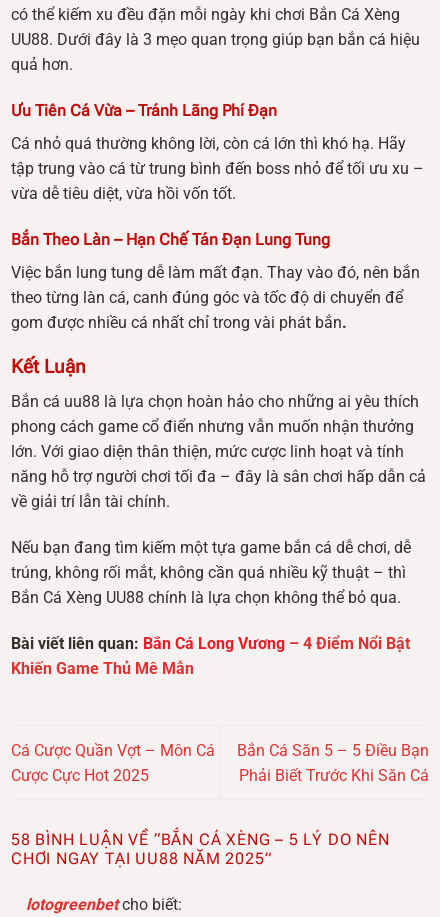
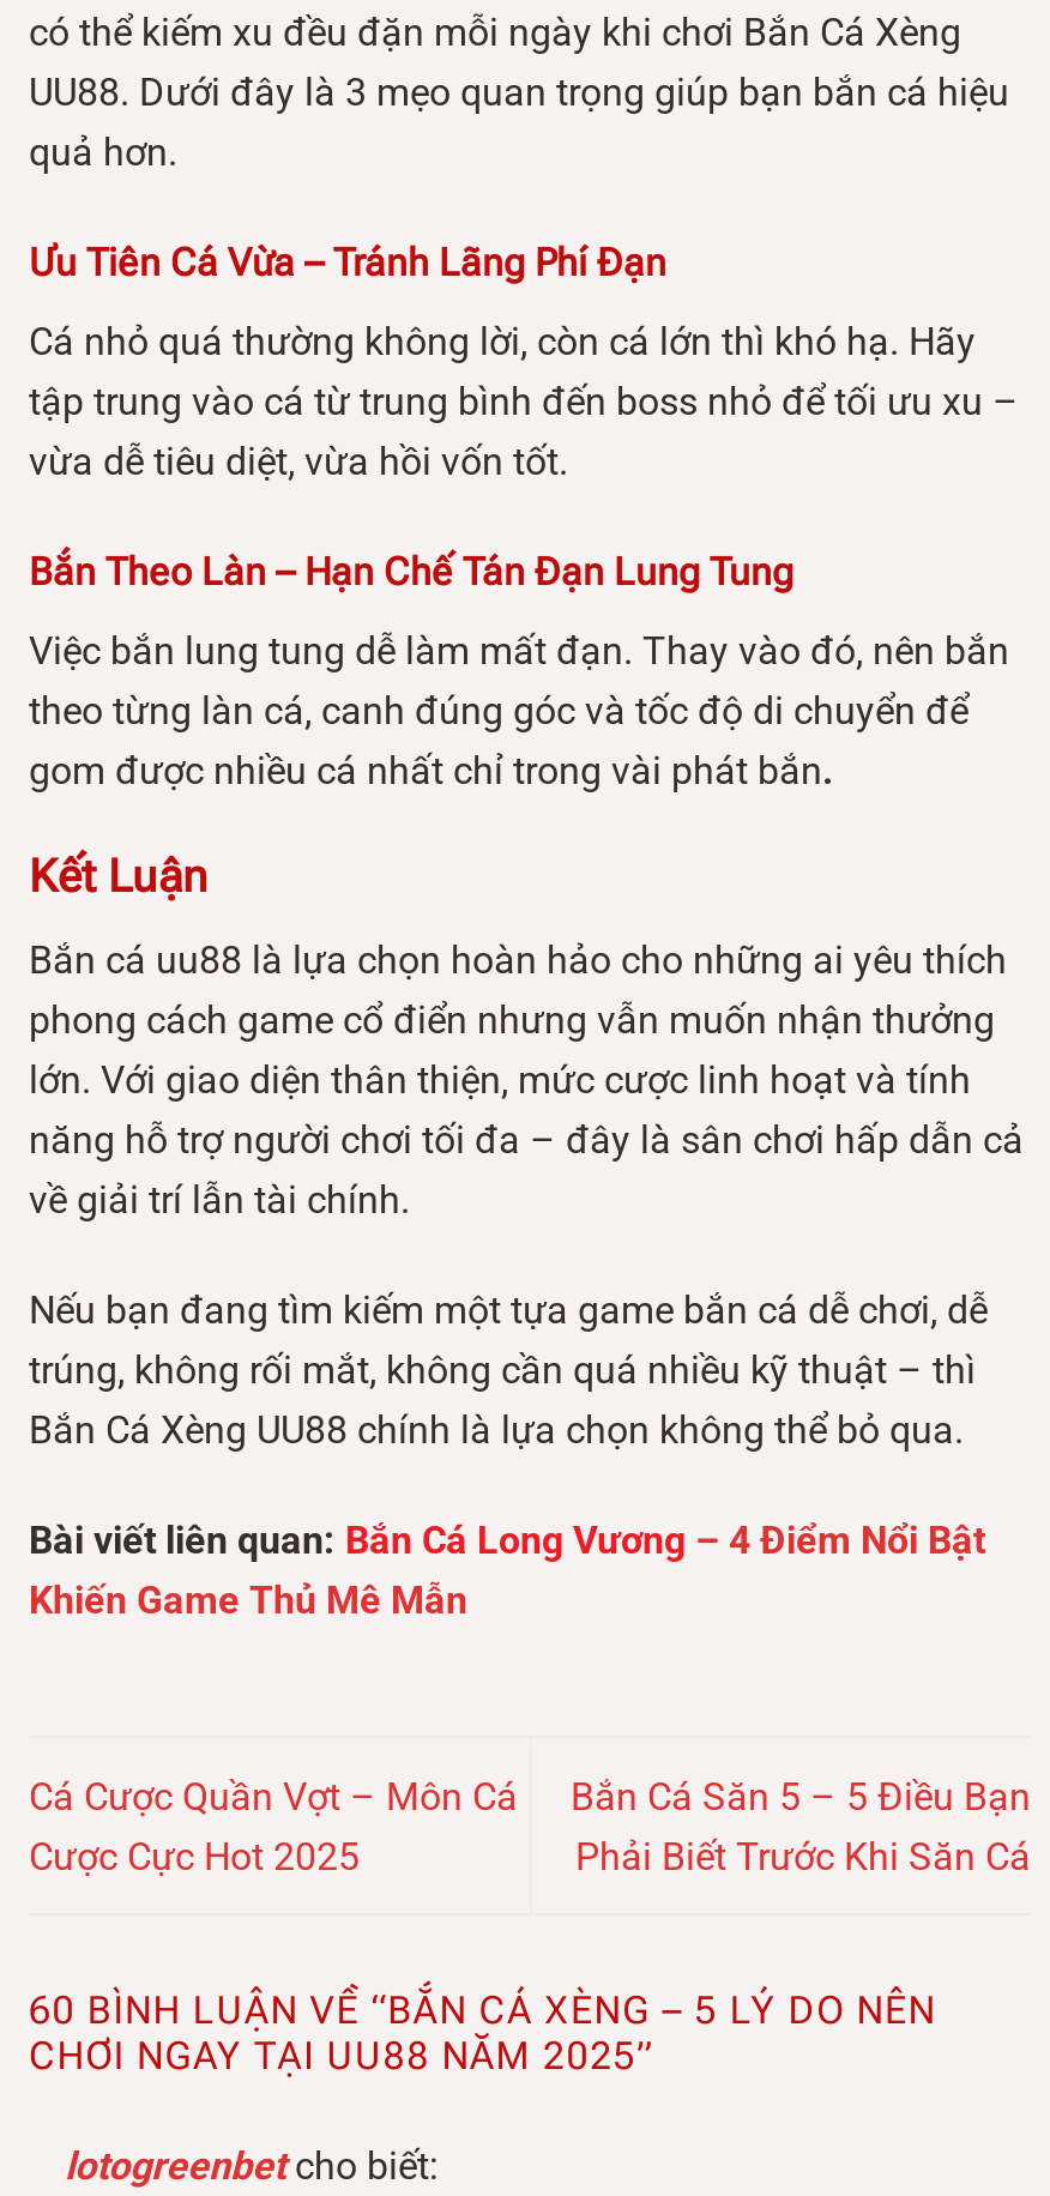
[11,830,390,849] 58 BÌNH LUẬN VỀ “BẮN CÁ XÈNG – 5 LÝ DO NÊN -> [29,1987,936,2032] 60 BÌNH LUẬN VỀ “BẮN CÁ XÈNG – 5 LÝ DO NÊN

